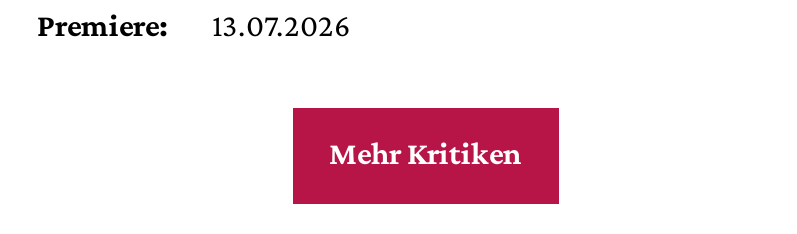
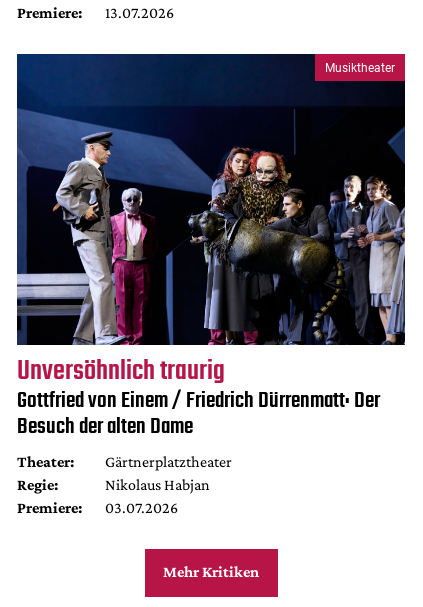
none -> [16,53,406,346] [image] | Musiktheater
none -> [17,350,380,516] Unversöhnlich traurig | Gottfried von Einem / Friedrich Dürrenmatt: Der | Besuch der alten Dame | Theater: | Gärtnerplatztheater | Regie: | Nikolaus Habjan | Premiere: | 03.07.2026

